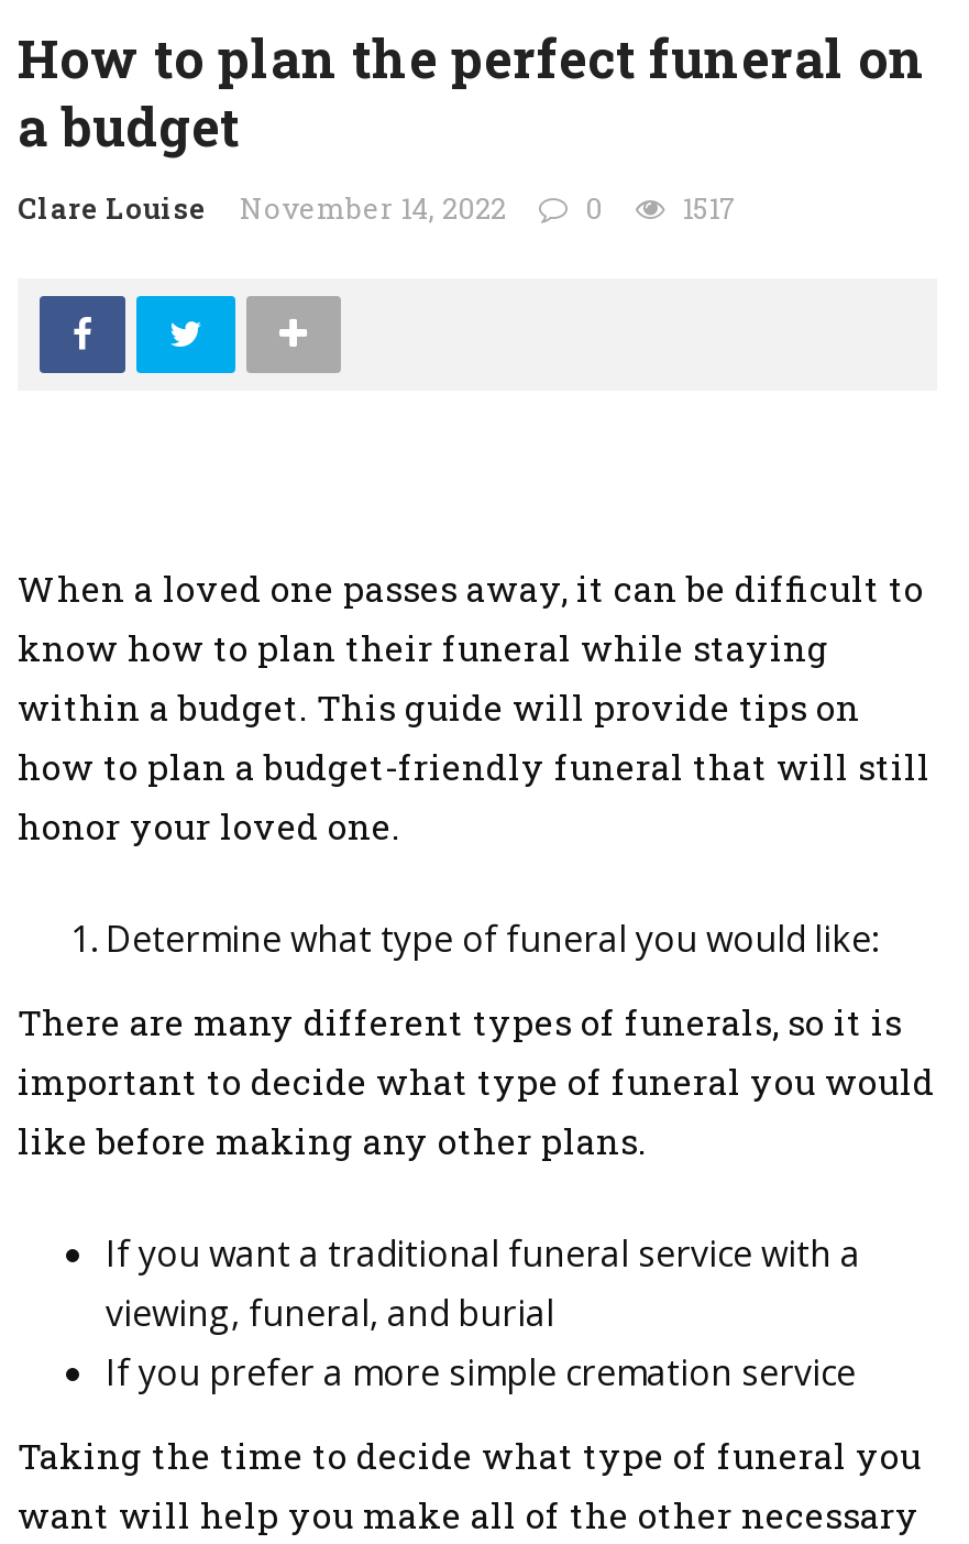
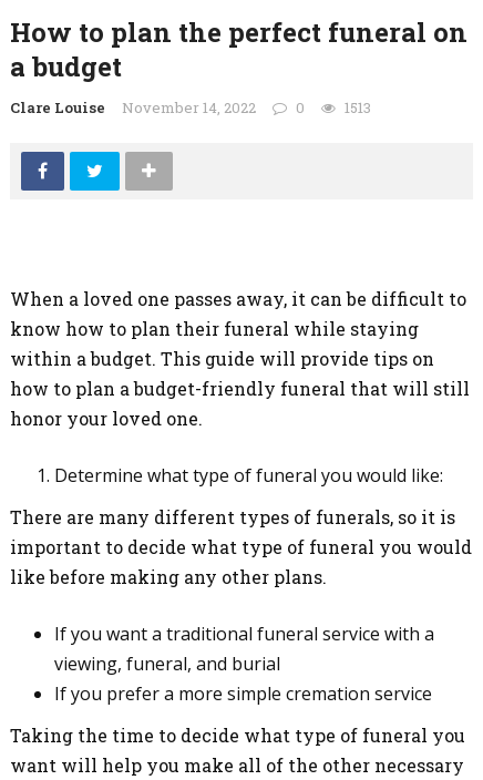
[18,188,737,228] Clare Louise November 14, 2022 0 1517 -> [10,97,371,117] Clare Louise November 14, 2022 0 1513

